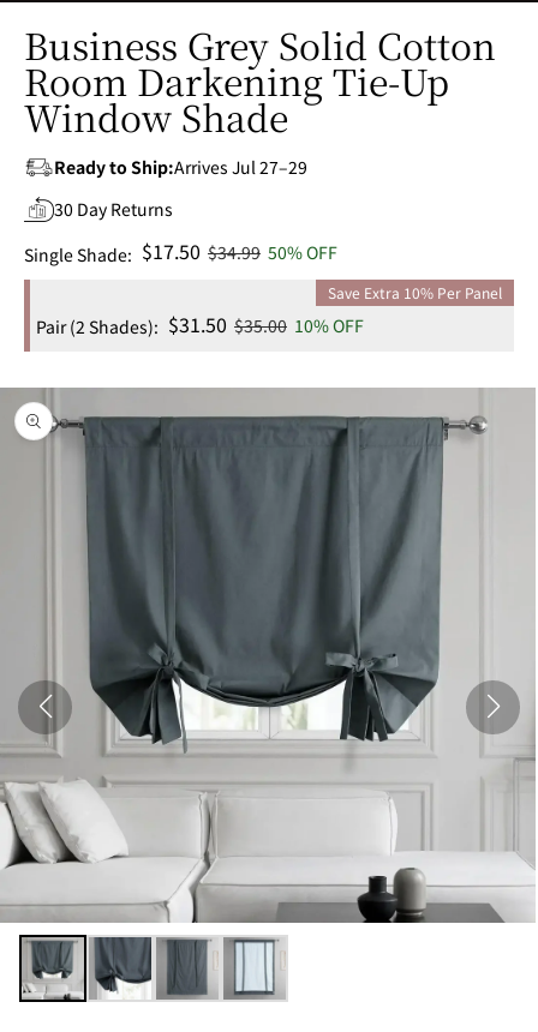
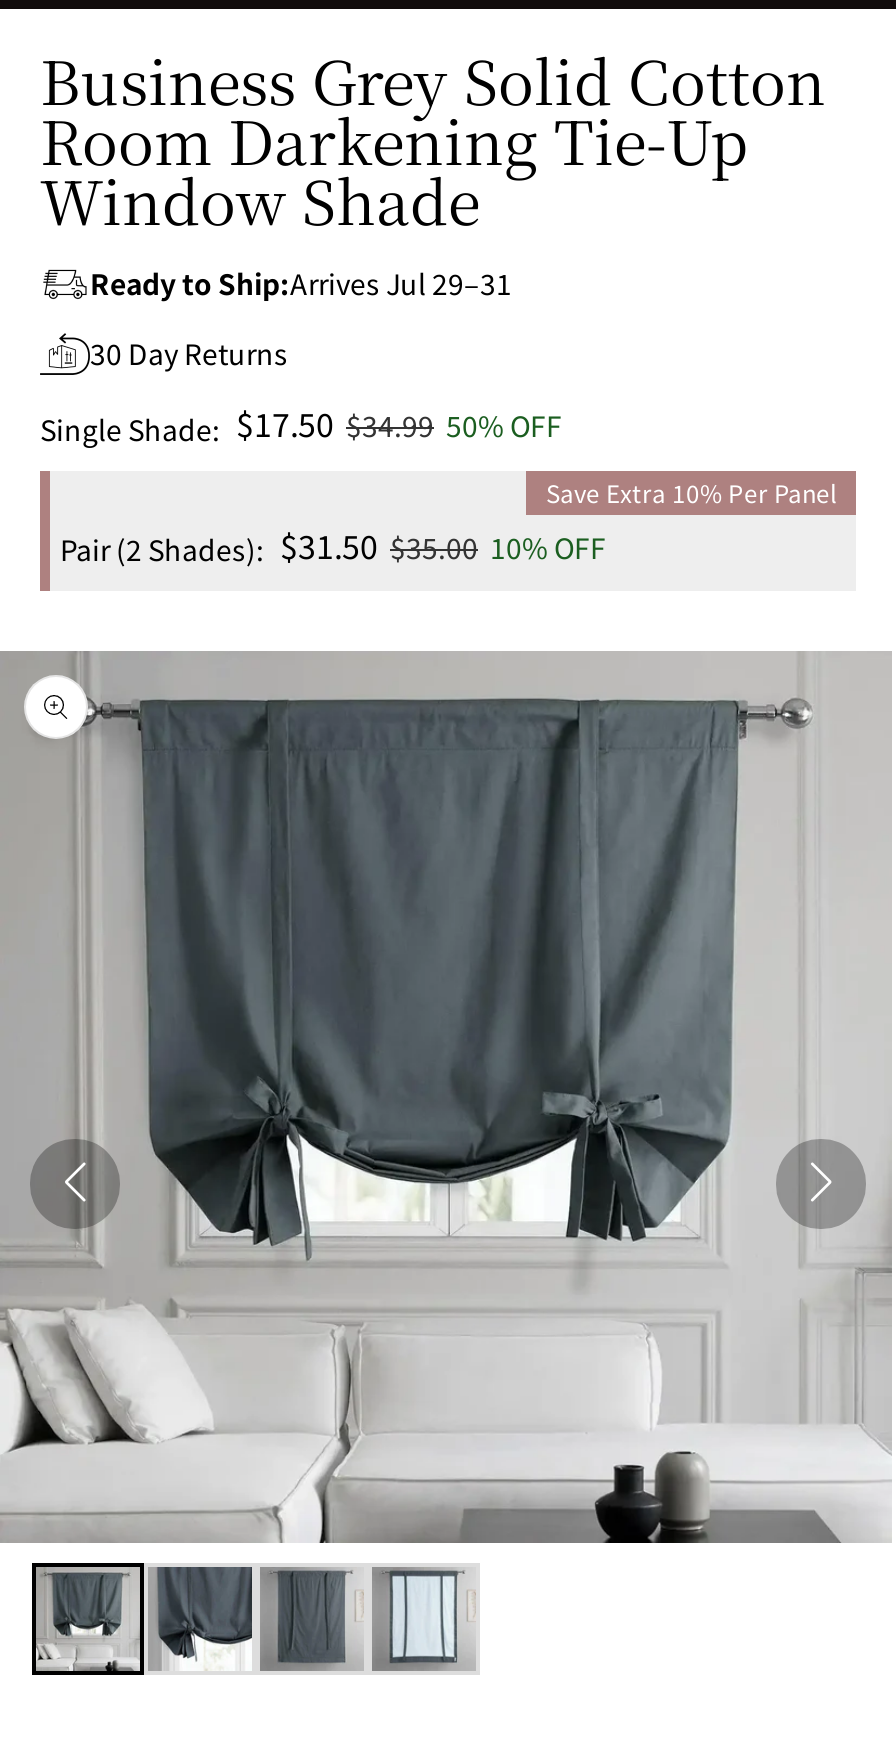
[54,155,307,179] Ready to Ship:Arrives Jul 27–29 -> [90,263,512,303] Ready to Ship:Arrives Jul 29–31

